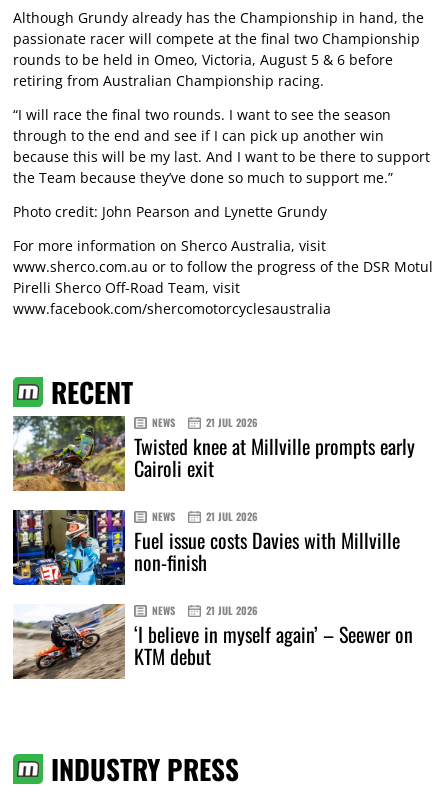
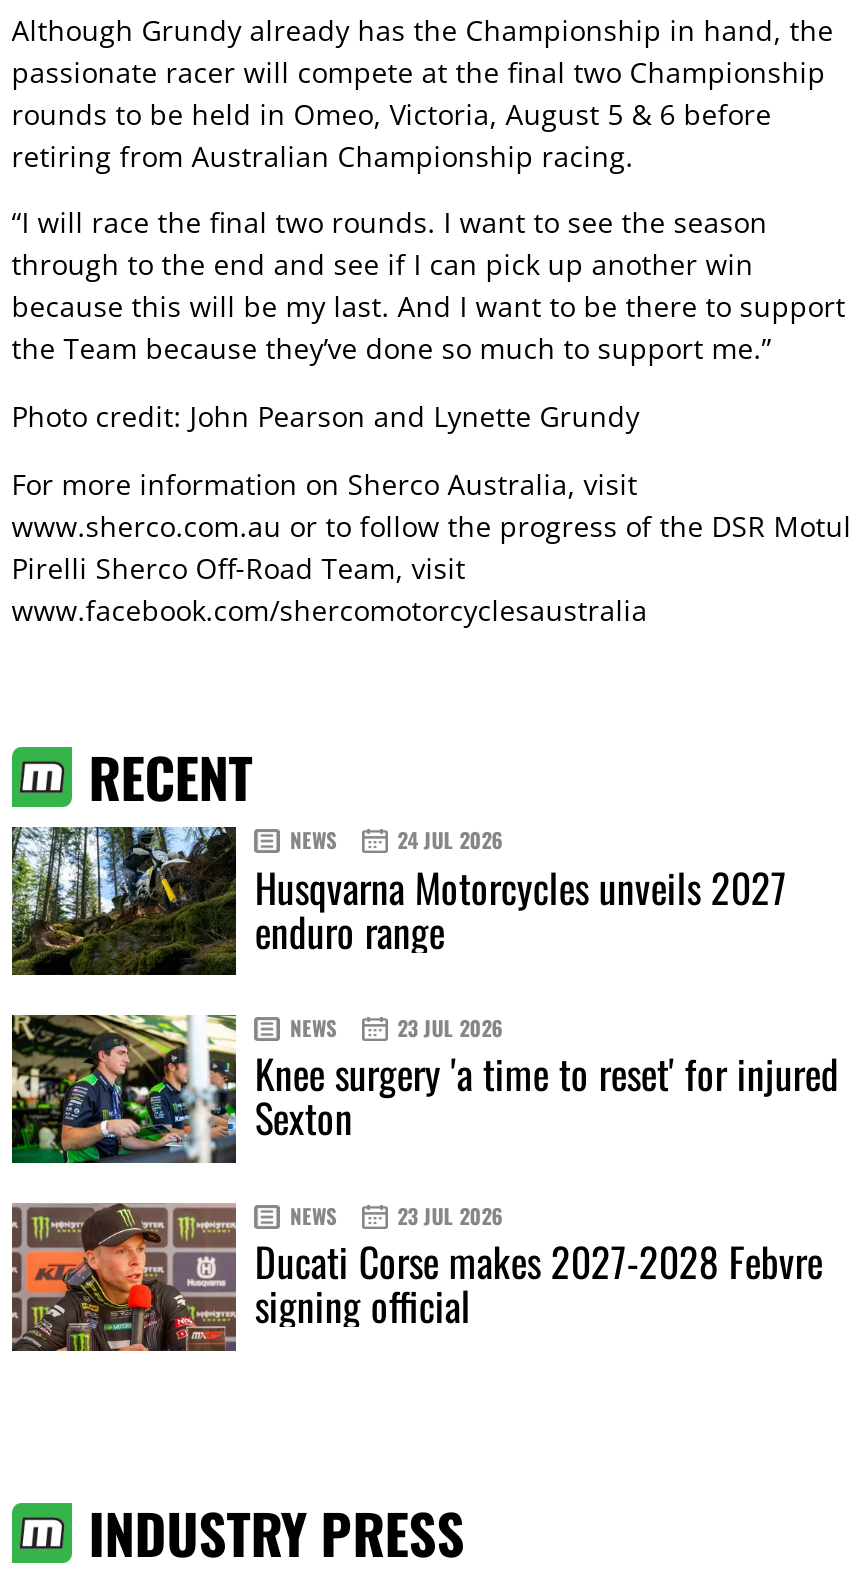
[12,415,415,492] [image] | 21 JUL 2026 | Twisted knee at Millville prompts early | Cairoli exit -> [10,825,787,978] [image] | 24 JUL 2026 | Husqvarna Motorcycles unveils 2027 | enduro range
[12,509,400,586] [image] | 21 JUL 2026 | Fuel issue costs Davies with Millville | non-finish -> [10,1013,839,1166] [image] | 23 JUL 2026 | Knee surgery 'a time to reset' for injured | Sexton
[13,603,413,680] [image] | 21 JUL 2026 | ‘I believe in myself again’ – Seewer on | KTM debut -> [10,1200,823,1352] [image] | 23 JUL 2026 | Ducati Corse makes 2027-2028 Febvre | signing official

